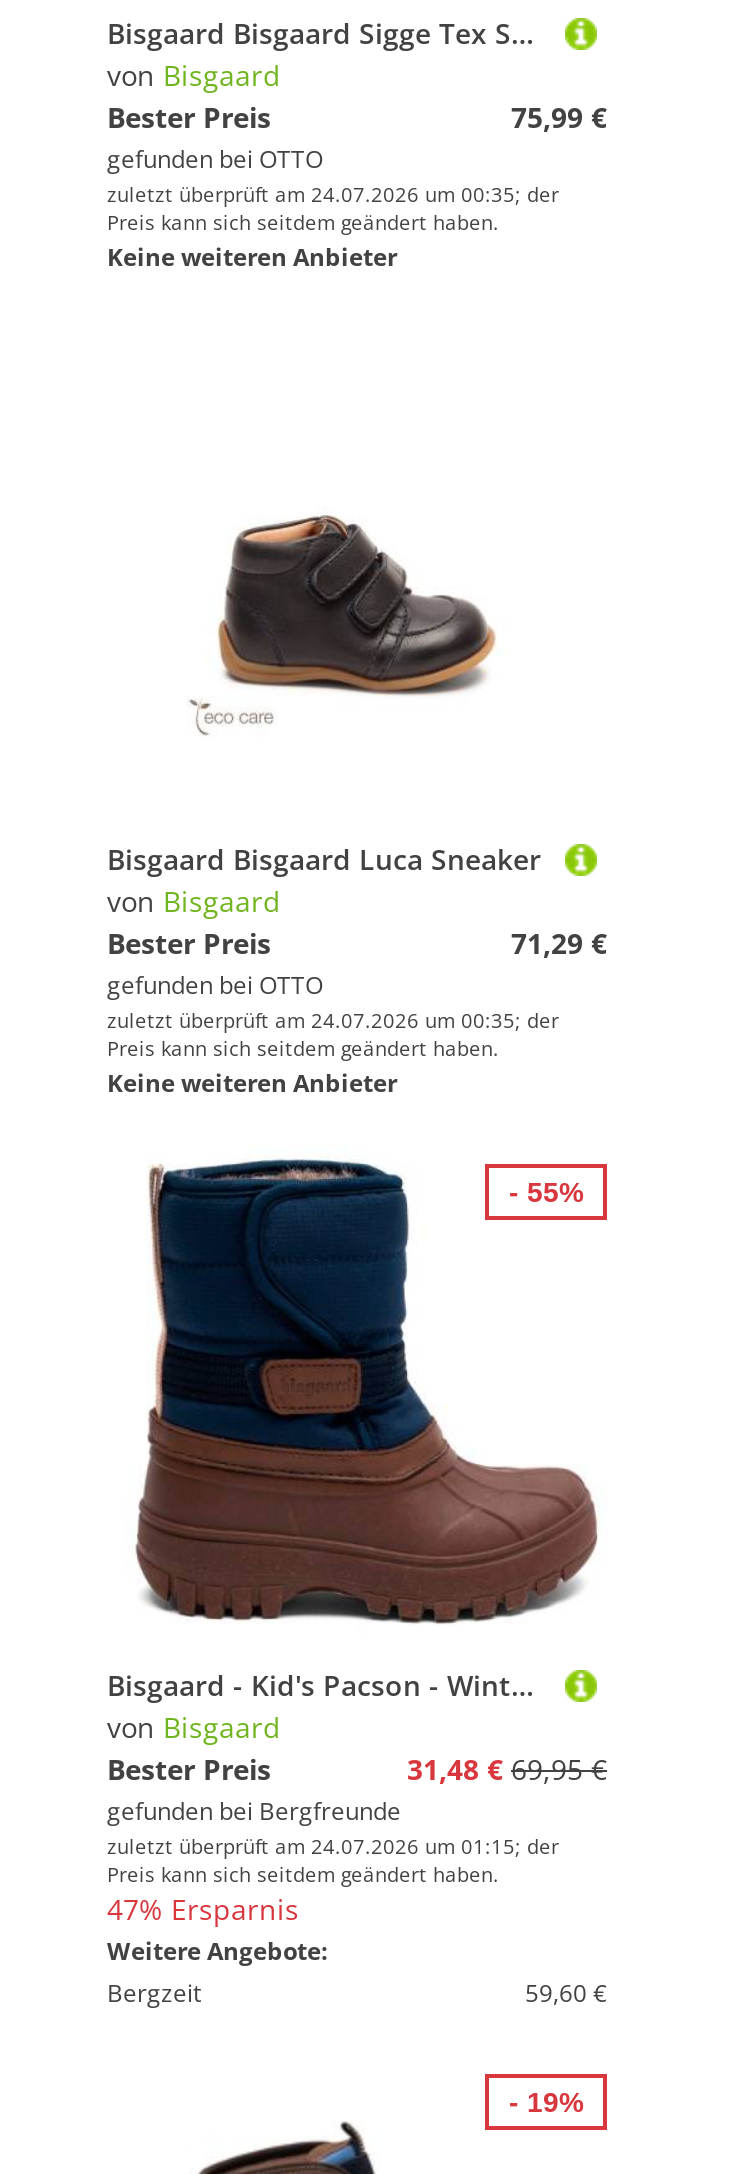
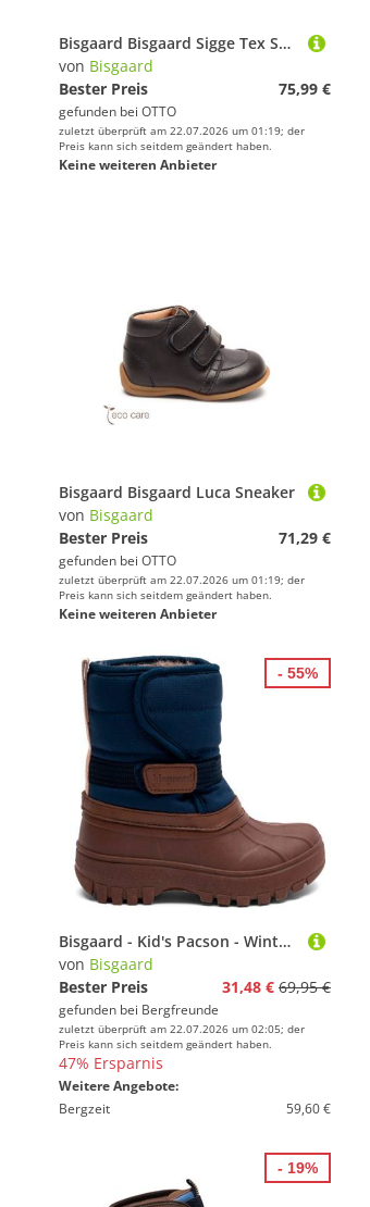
[107,180,559,208] zuletzt überprüft am 24.07.2026 um 00:35; der -> [59,123,305,138] zuletzt überprüft am 22.07.2026 um 01:19; der
[107,1006,559,1034] zuletzt überprüft am 24.07.2026 um 00:35; der -> [59,572,305,587] zuletzt überprüft am 22.07.2026 um 01:19; der
[107,1832,559,1860] zuletzt überprüft am 24.07.2026 um 01:15; der -> [59,1021,305,1036] zuletzt überprüft am 22.07.2026 um 02:05; der

